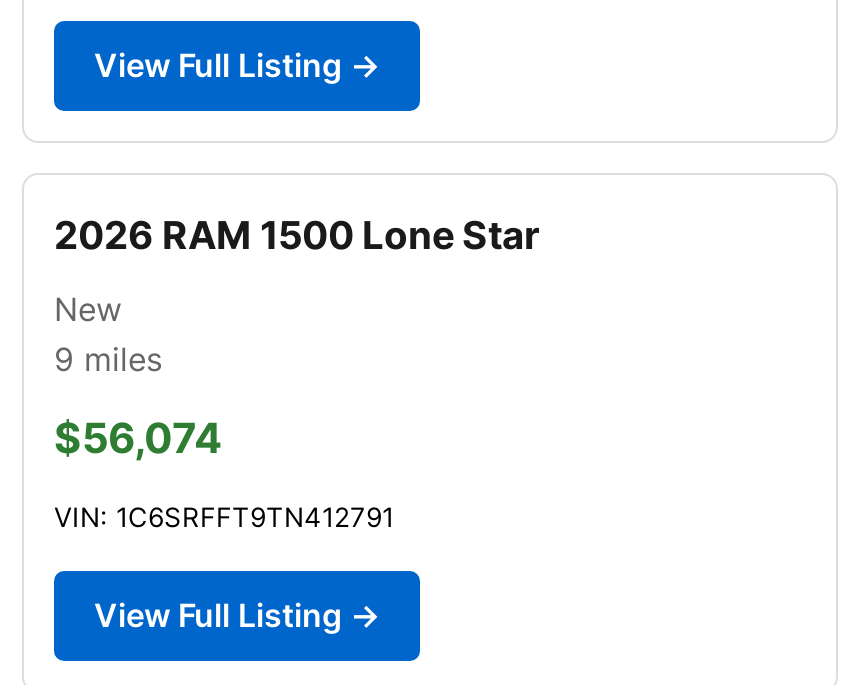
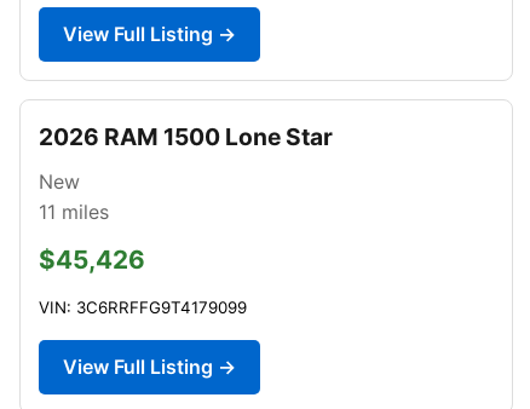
[54,339,162,379] 9 miles -> [39,200,109,224] 11 miles
[54,413,222,463] $56,074 -> [39,244,145,275] $45,426
[54,501,394,533] VIN: 1C6SRFFT9TN412791 -> [39,298,247,317] VIN: 3C6RRFFG9T4179099

